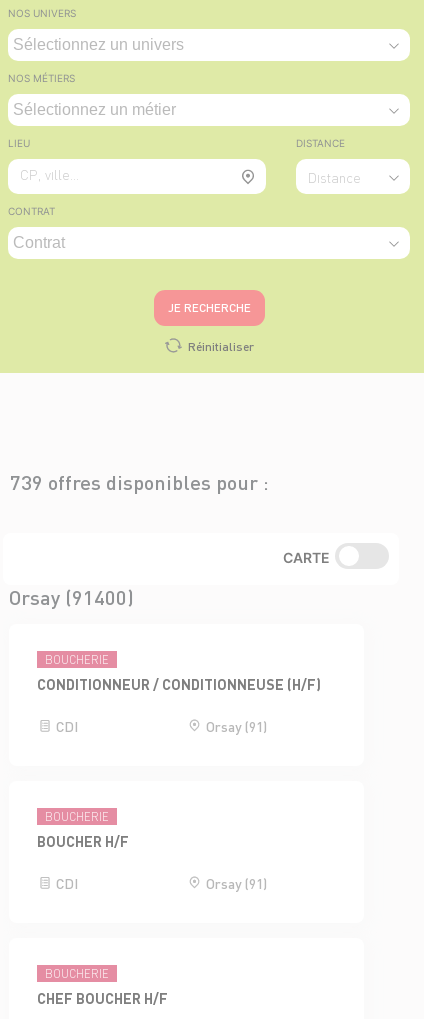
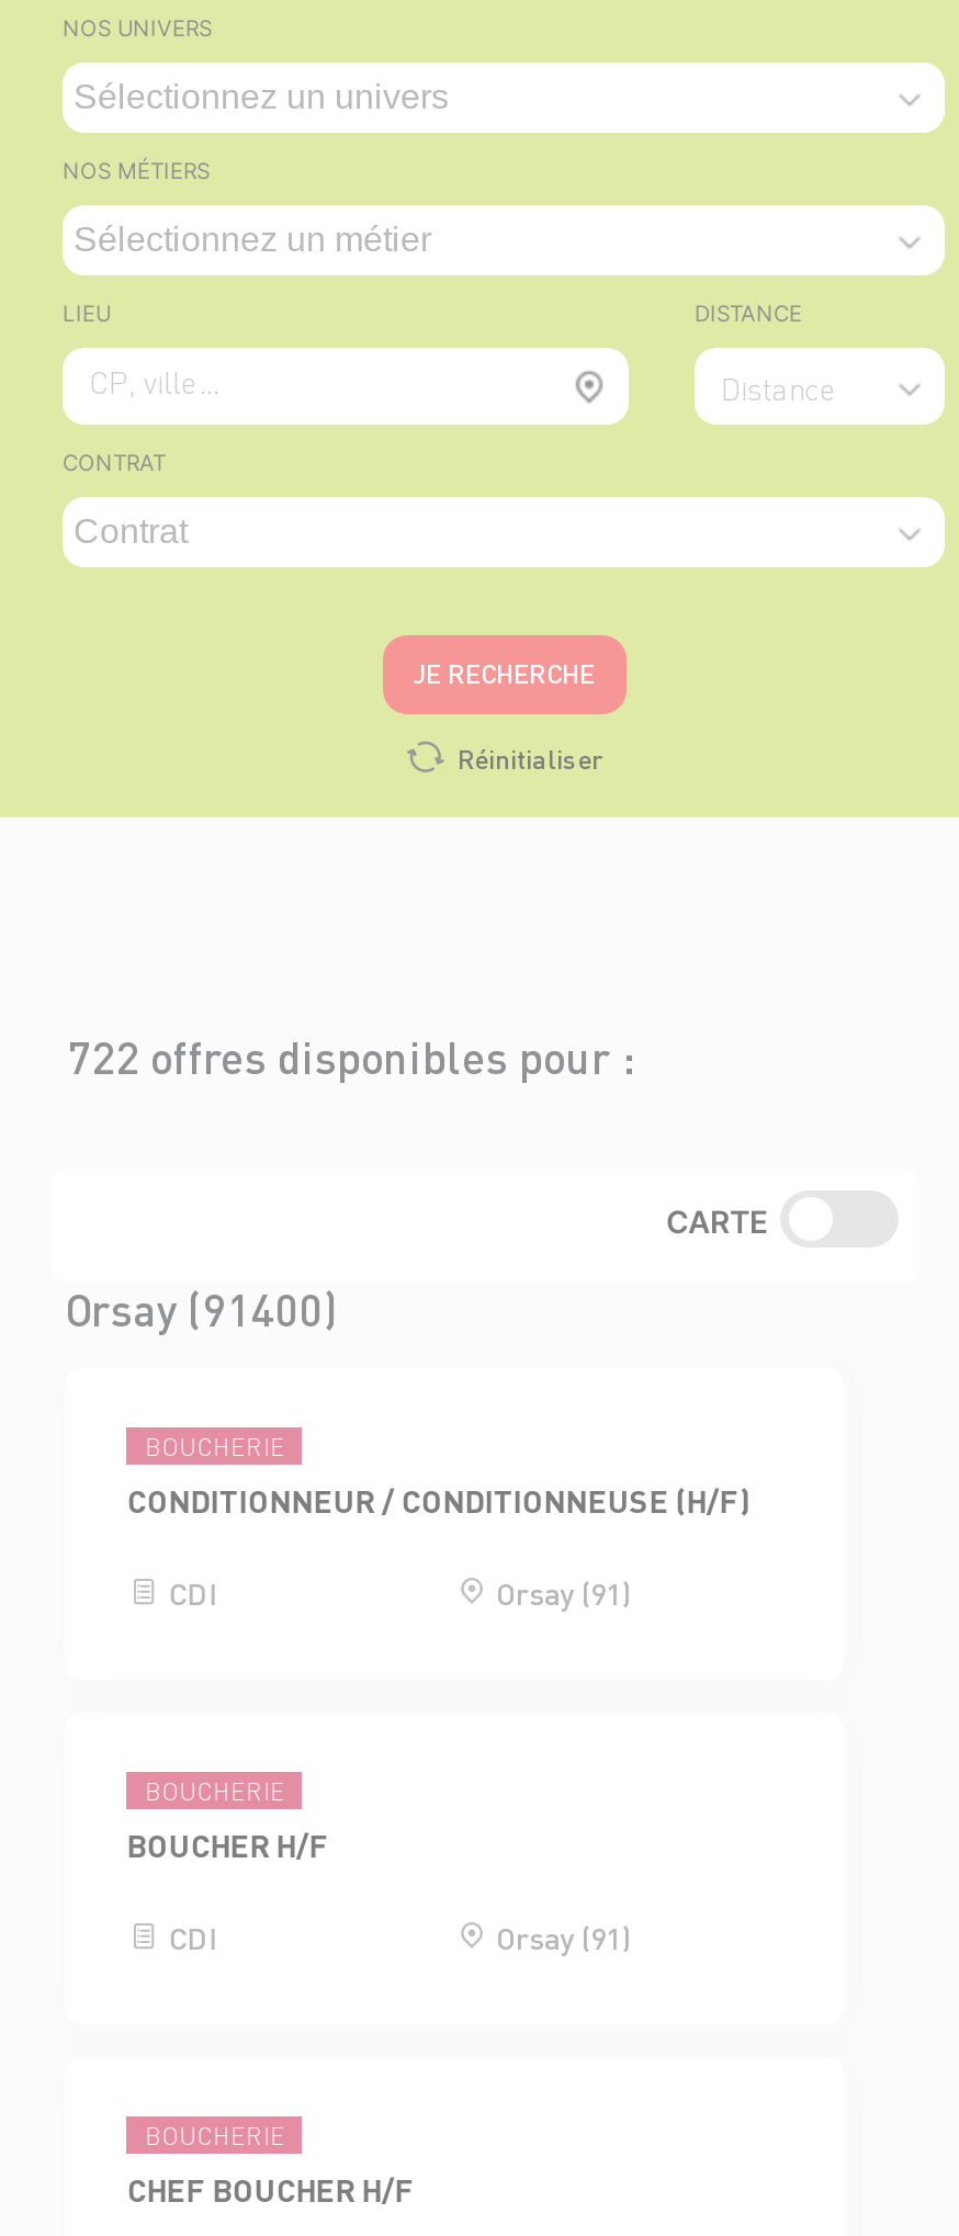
[10,469,269,495] 739 offres disponibles pour : -> [67,1028,635,1085] 722 offres disponibles pour :

